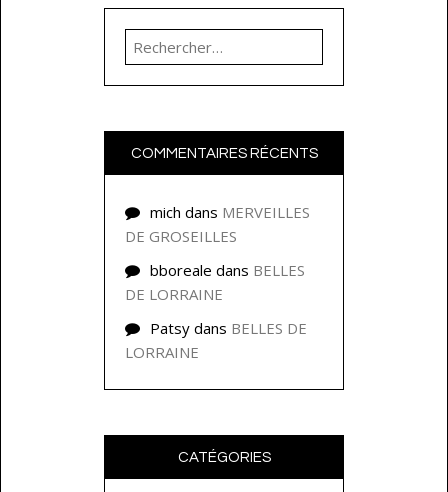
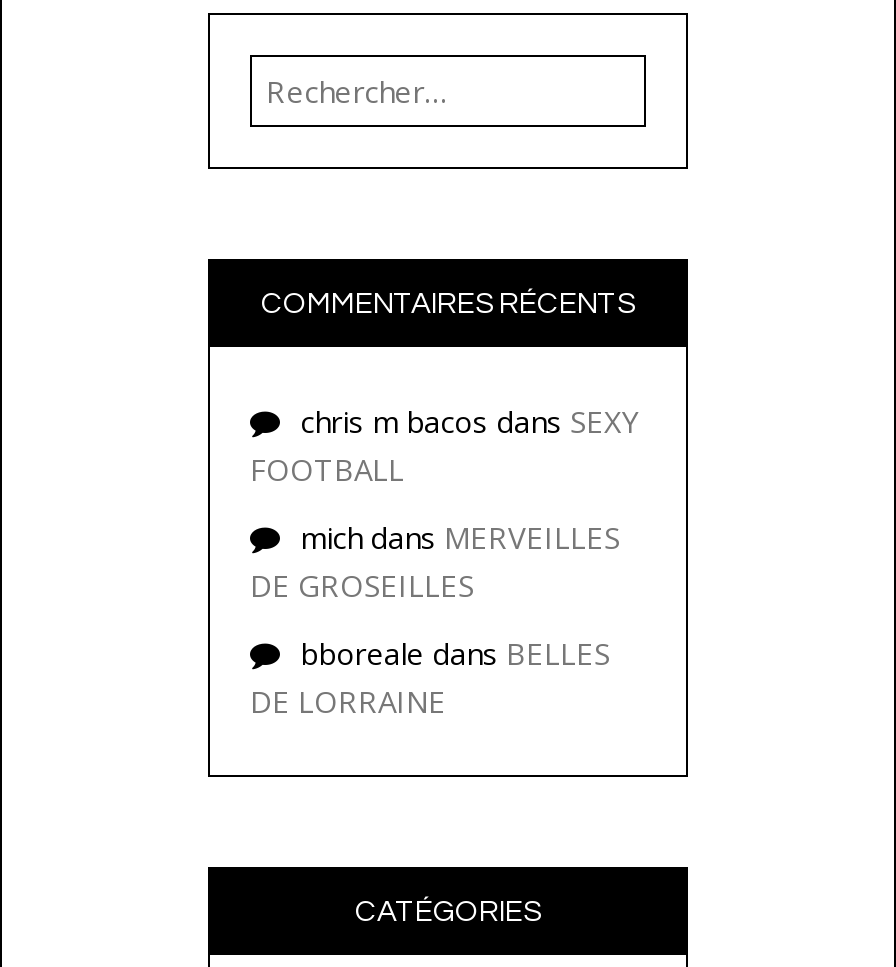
none -> [250,400,640,488] chris m bacos dans SEXY | FOOTBALL
moved [125,201,310,303] -> [250,516,620,720]: mich dans MERVEILLES | DE GROSEILLES | bboreale dans BELLES | DE LORRAINE
[125,317,307,361] Patsy dans BELLES DE | LORRAINE -> none

